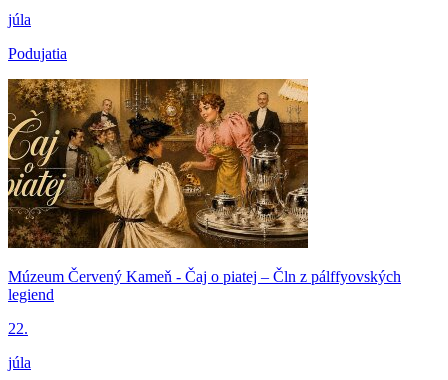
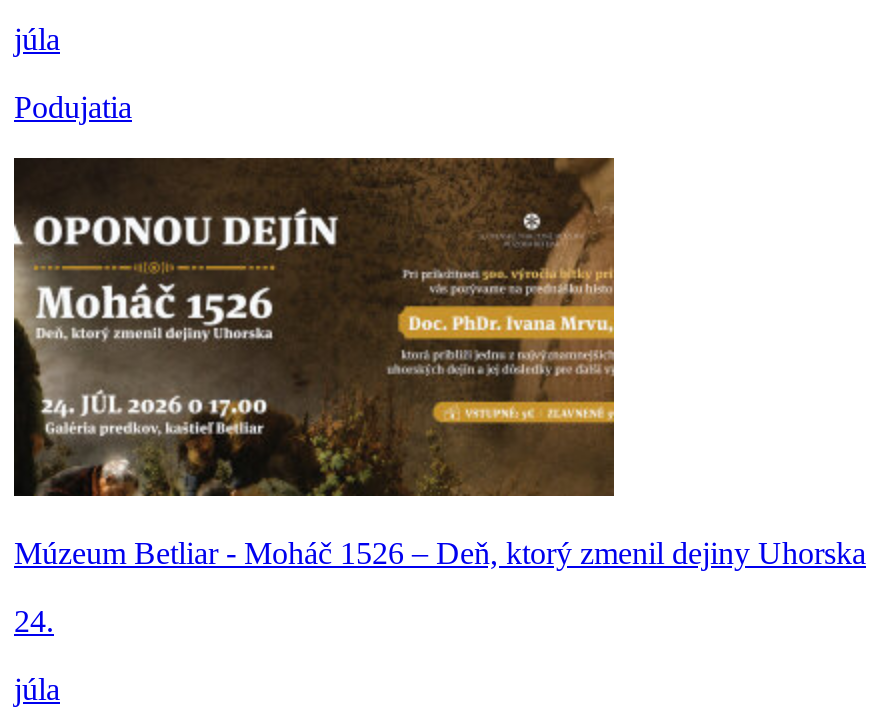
[7,78,401,303] [image] | Múzeum Červený Kameň - Čaj o piatej – Čln z pálffyovských | legiend -> [14,156,866,570] [image] | Múzeum Betliar - Moháč 1526 – Deň, ktorý zmenil dejiny Uhorska
[8,320,28,337] 22. -> [14,604,54,638] 24.

